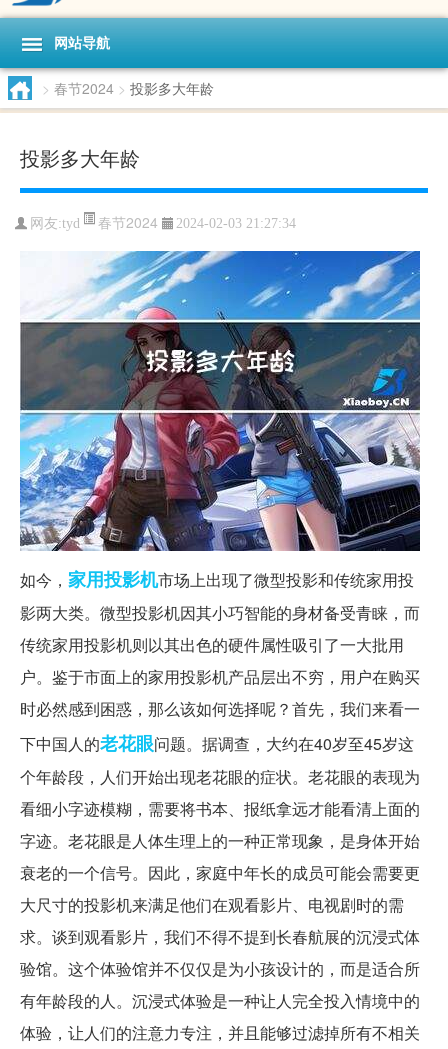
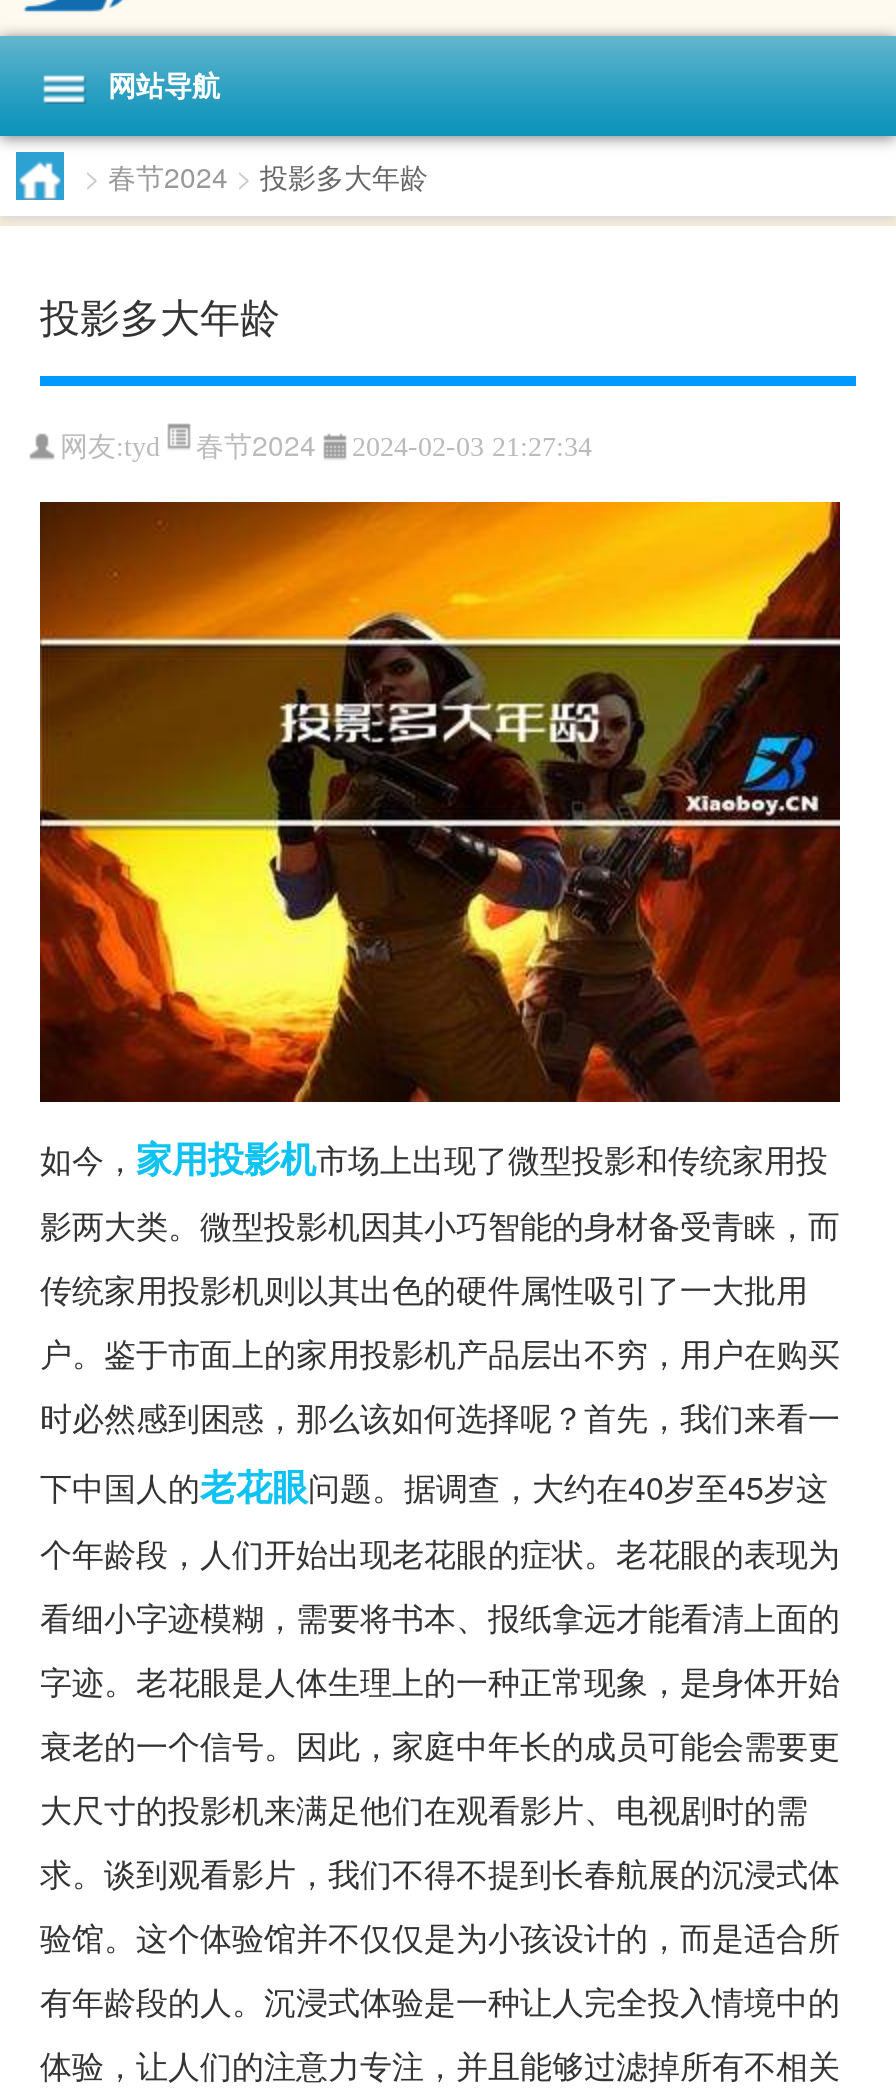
[19,250,421,552] [image] -> [38,500,842,1104] [image]

